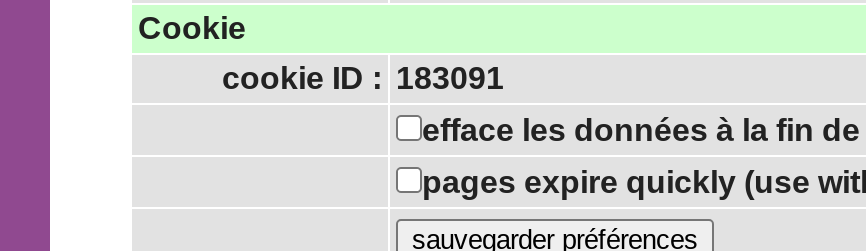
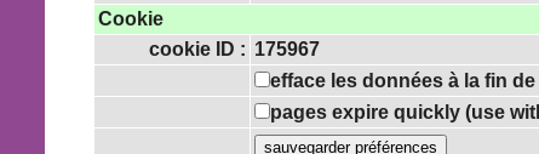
[222,60,504,94] cookie ID : 183091 -> [149,38,320,59] cookie ID : 175967

